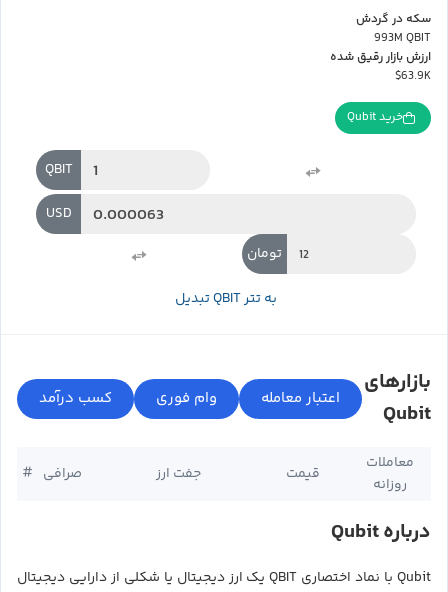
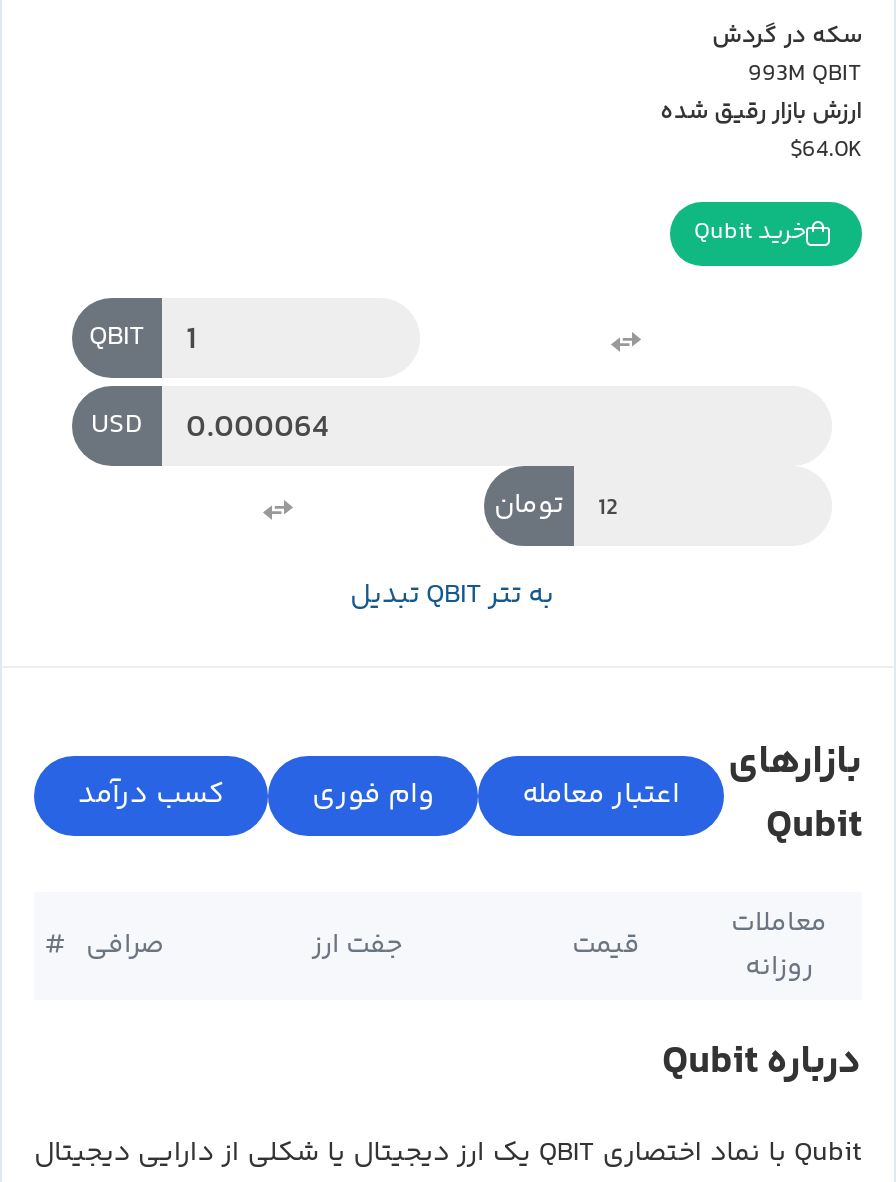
[395,67,431,86] $63.9K -> [790,132,862,170] $64.0K

